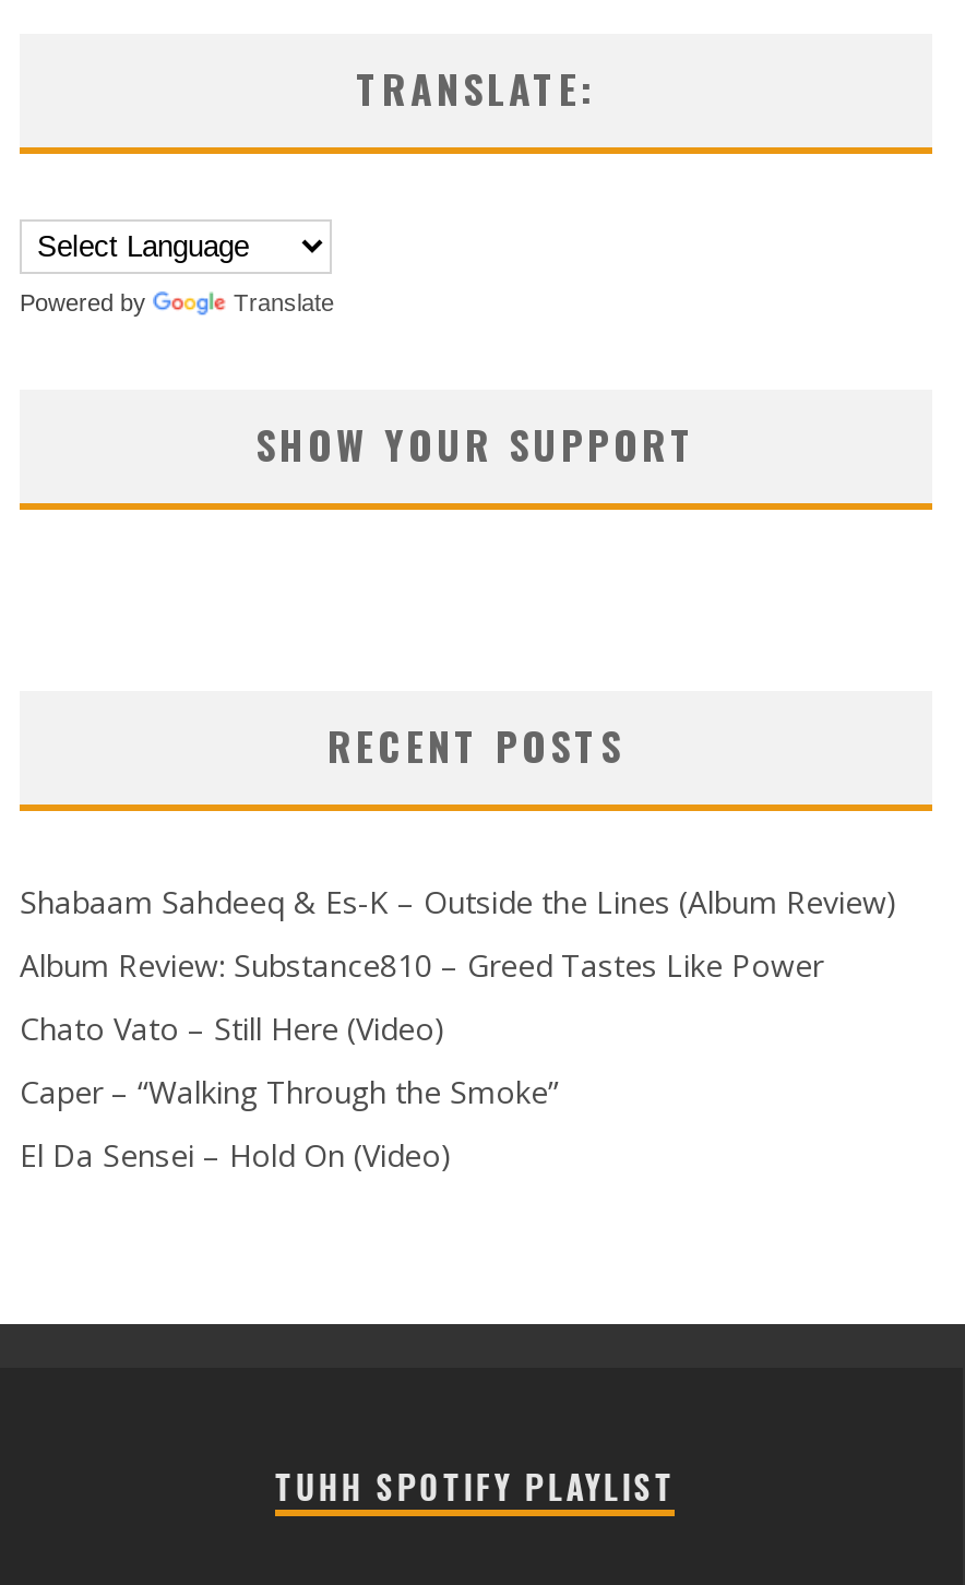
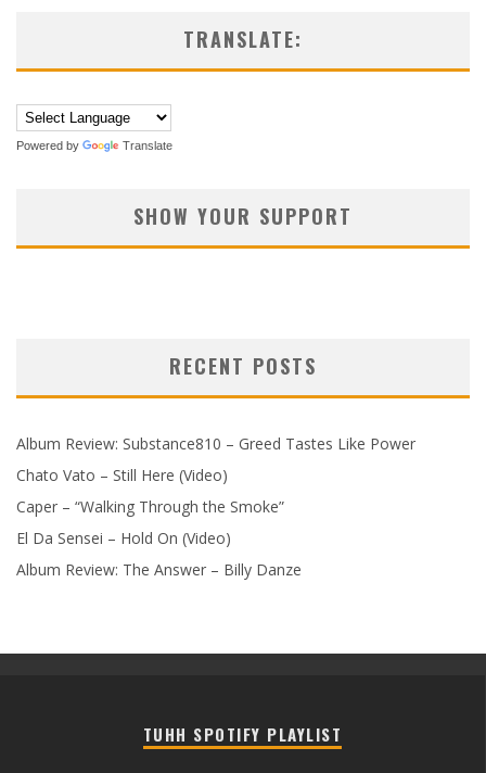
[20,881,897,922] Shabaam Sahdeeq & Es-K – Outside the Lines (Album Review) -> none
moved [20,944,823,1176] -> [16,433,415,548]: Album Review: Substance810 – Greed Tastes Like Power | Chato Vato – Still Here (Video) | Caper – “Walking Through the Smoke” | El Da Sensei – Hold On (Video)
none -> [16,559,302,580] Album Review: The Answer – Billy Danze

